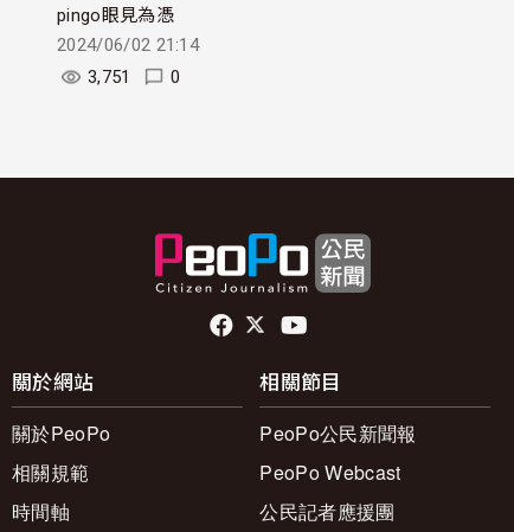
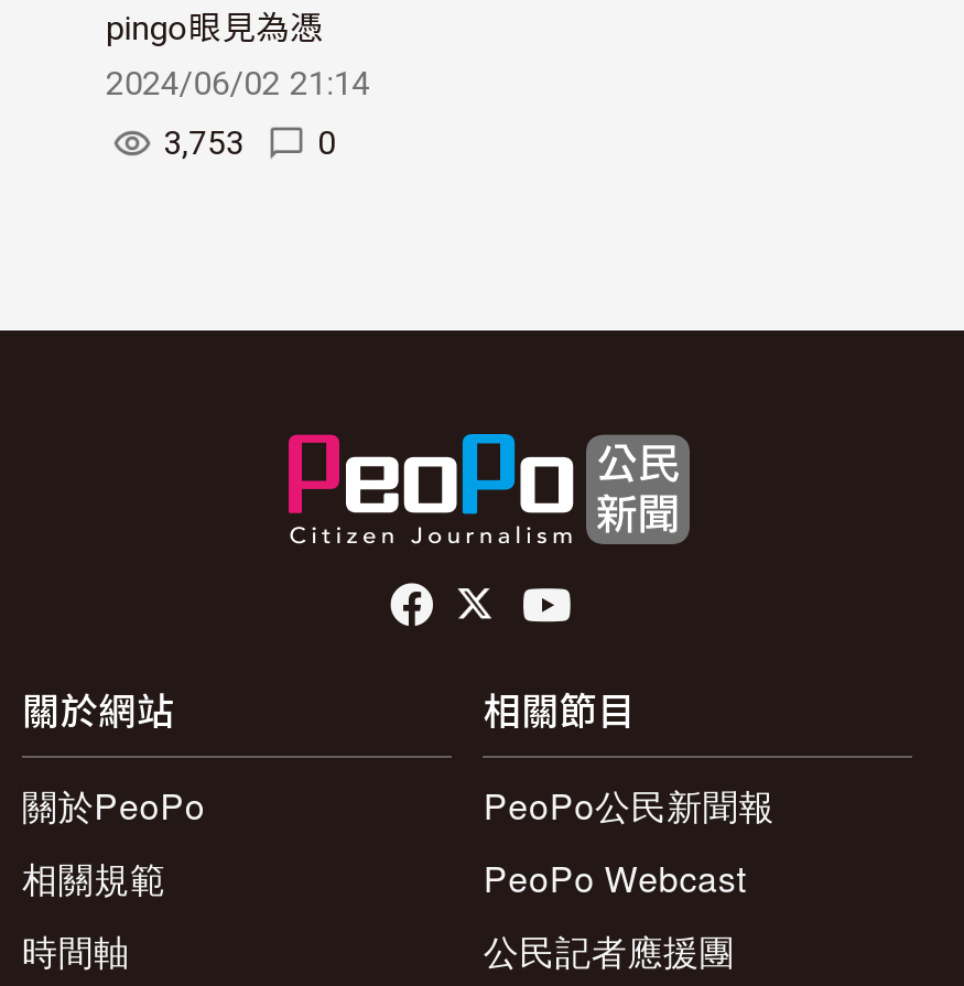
[88,66,180,88] 3,751 0 -> [163,123,336,163] 3,753 0

